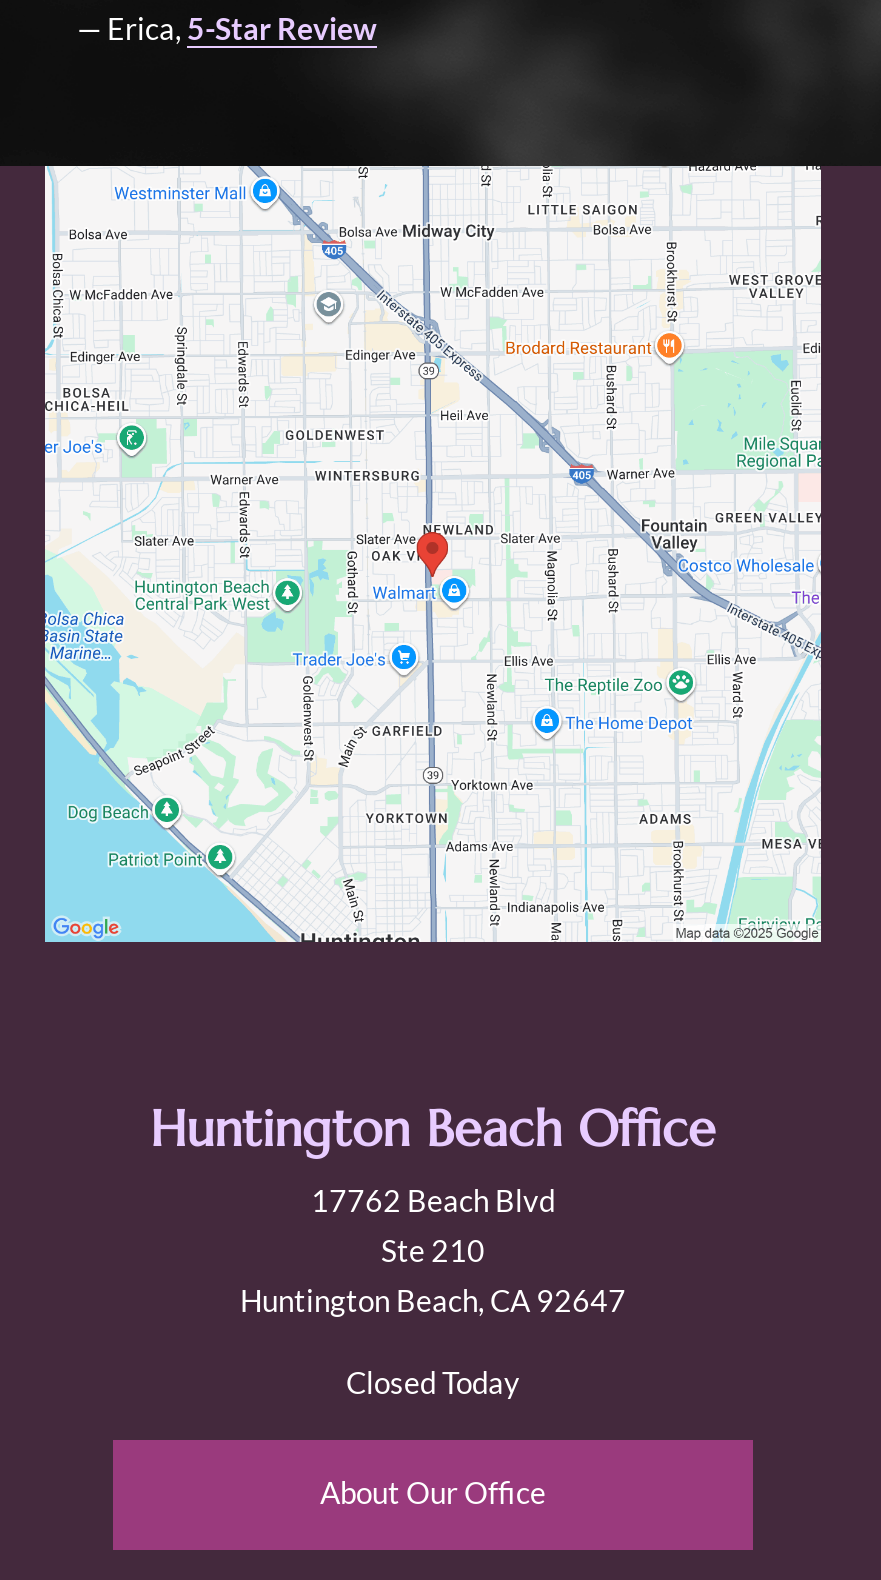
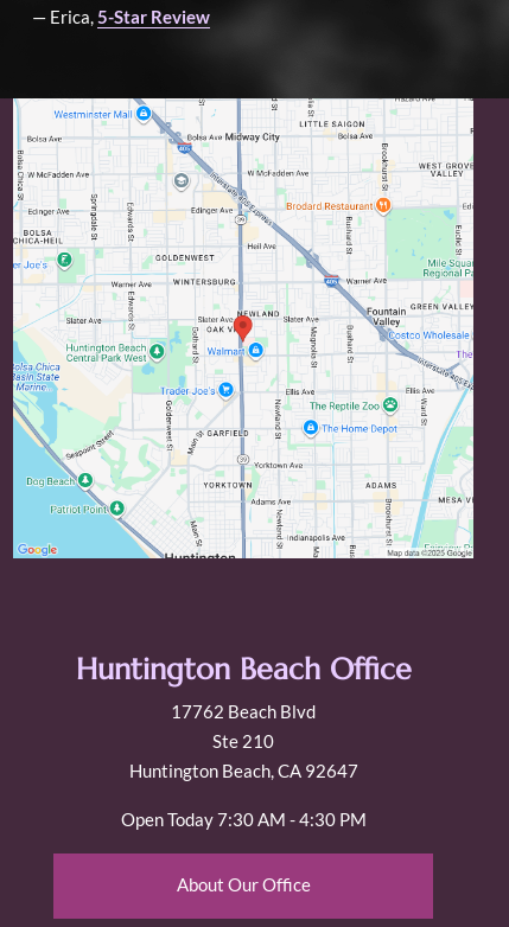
[346,1364,520,1400] Closed Today -> [120,808,366,830] Open Today 7:30 AM - 4:30 PM

